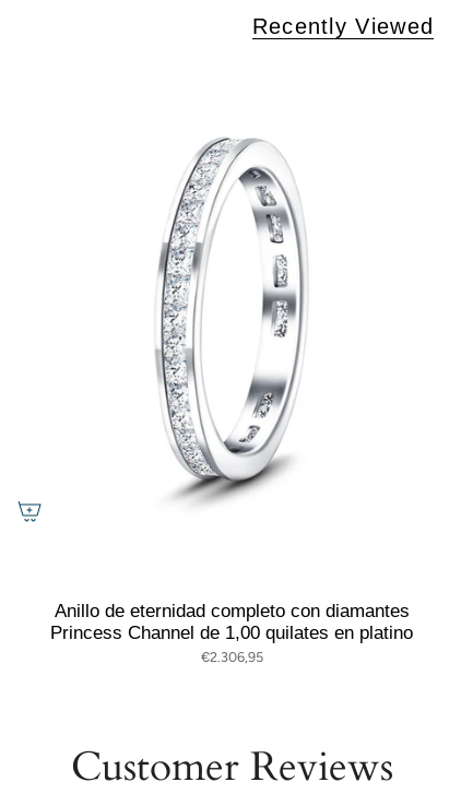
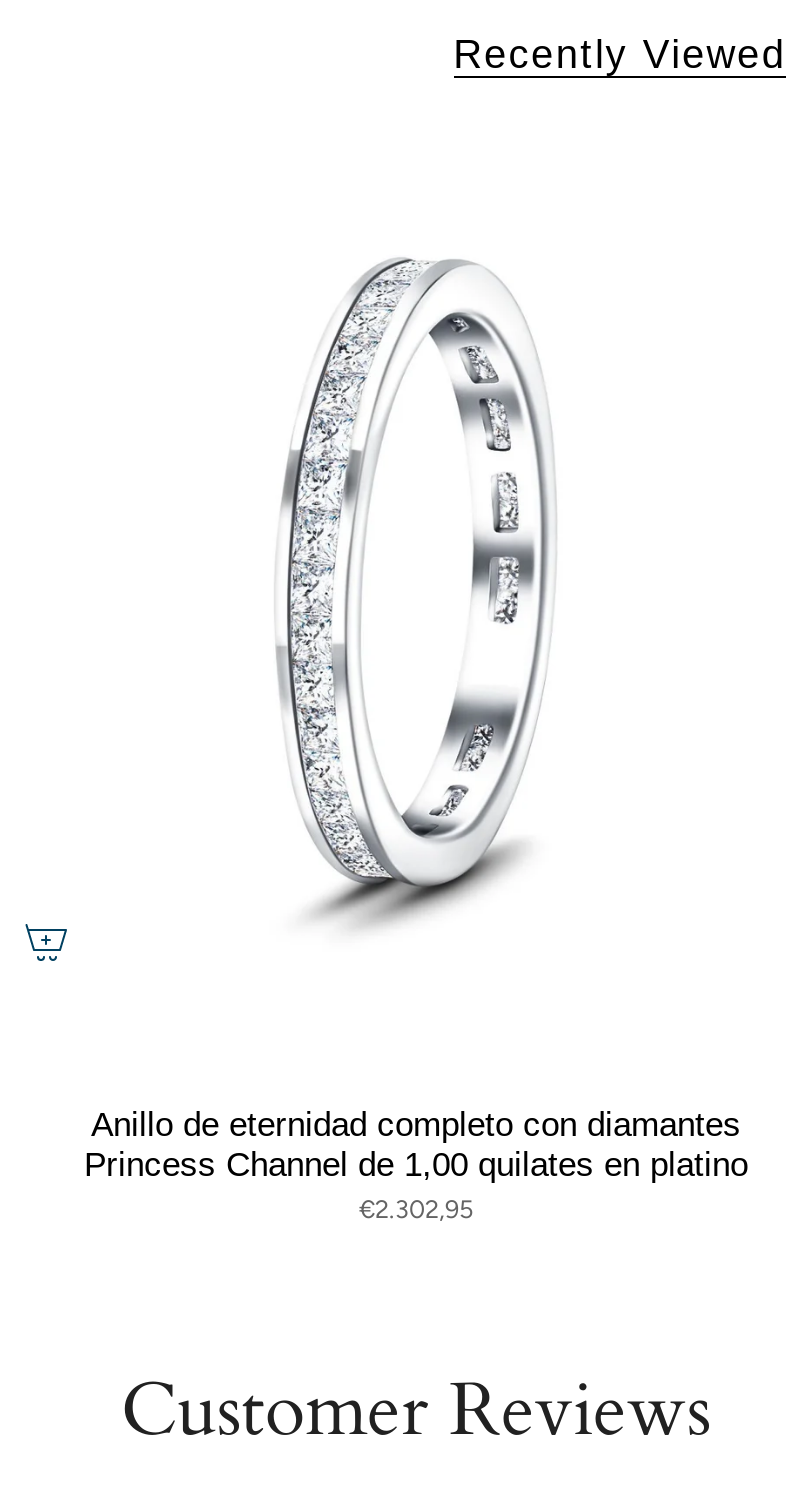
[200,649,263,665] €2.306,95 -> [359,1194,473,1224] €2.302,95

